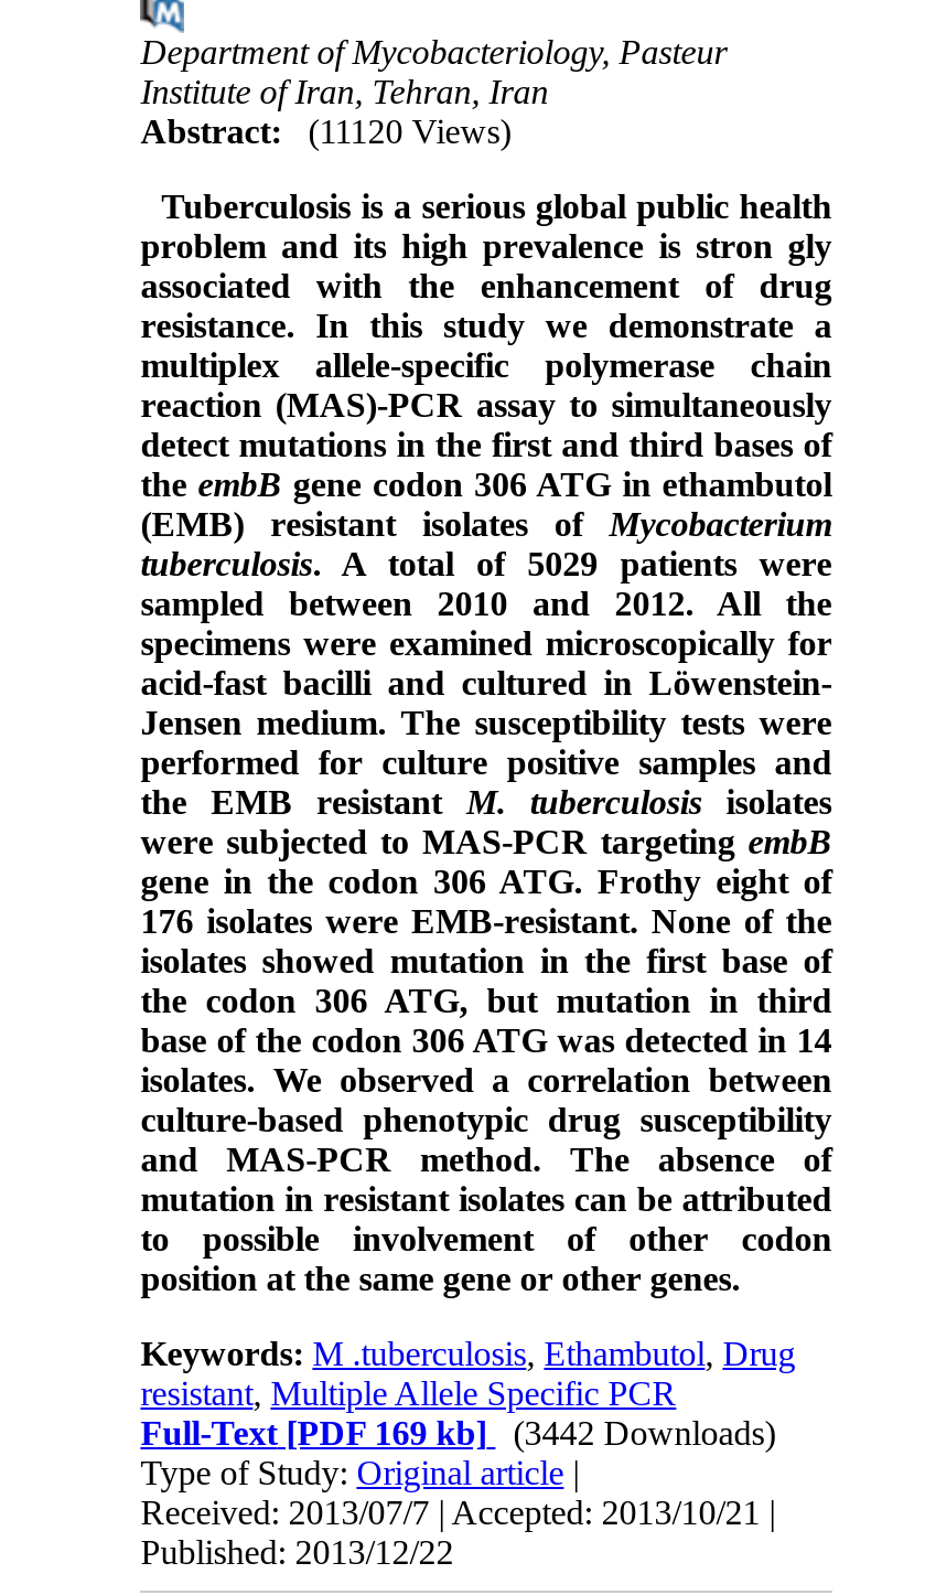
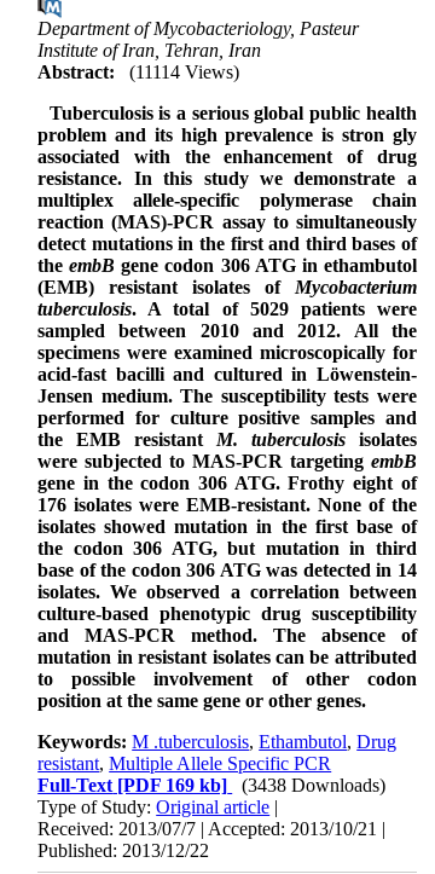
[140,113,511,151] Abstract: (11120 Views) -> [38,62,239,83] Abstract: (11114 Views)
[140,1415,776,1452] Full-Text [PDF 169 kb] (3442 Downloads) -> [38,775,386,796] Full-Text [PDF 169 kb] (3438 Downloads)

